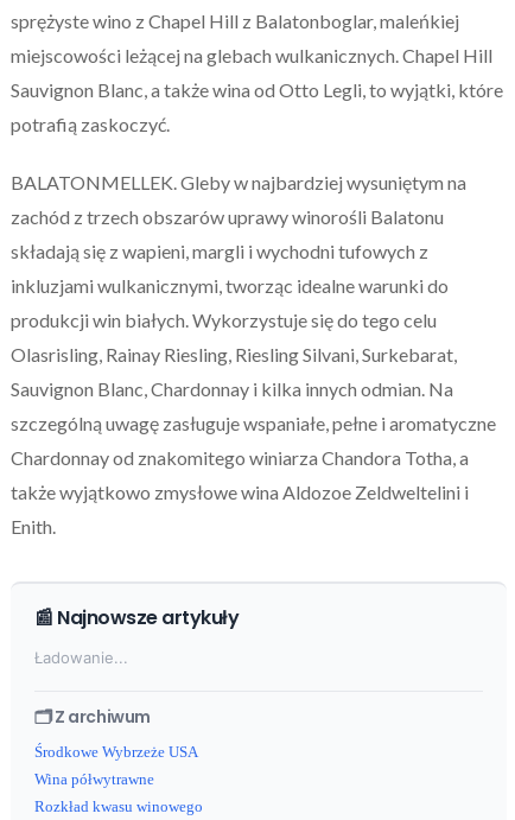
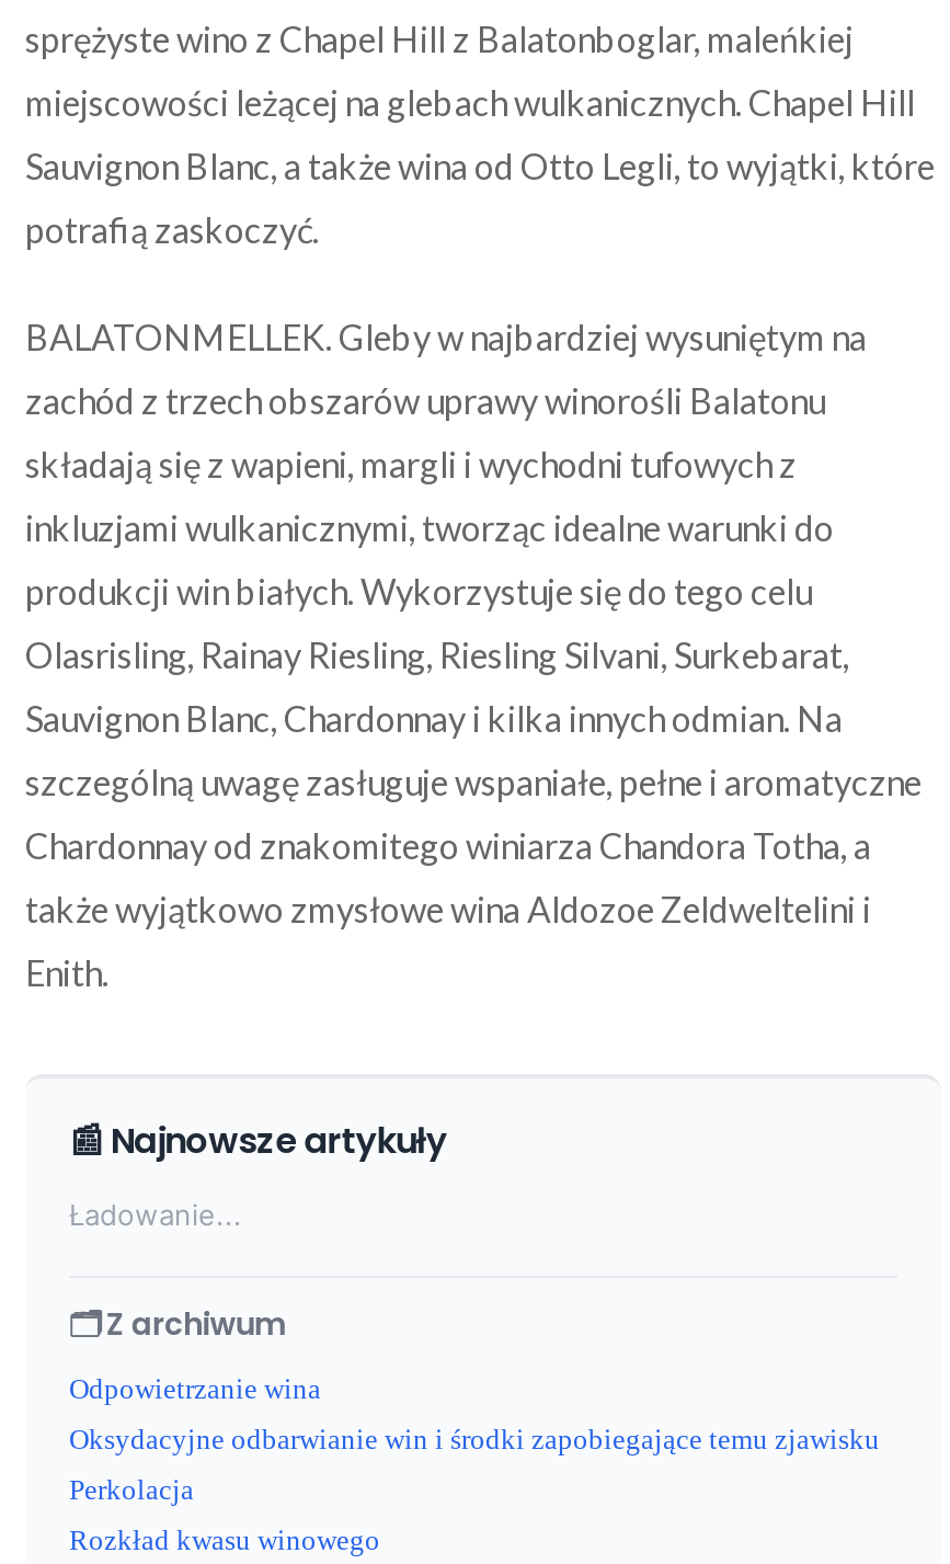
[34,744,198,787] Środkowe Wybrzeże USA | Wina półwytrawne -> [69,1375,880,1504] Odpowietrzanie wina | Oksydacyjne odbarwianie win i środki zapobiegające temu zjawisku | Perkolacja

